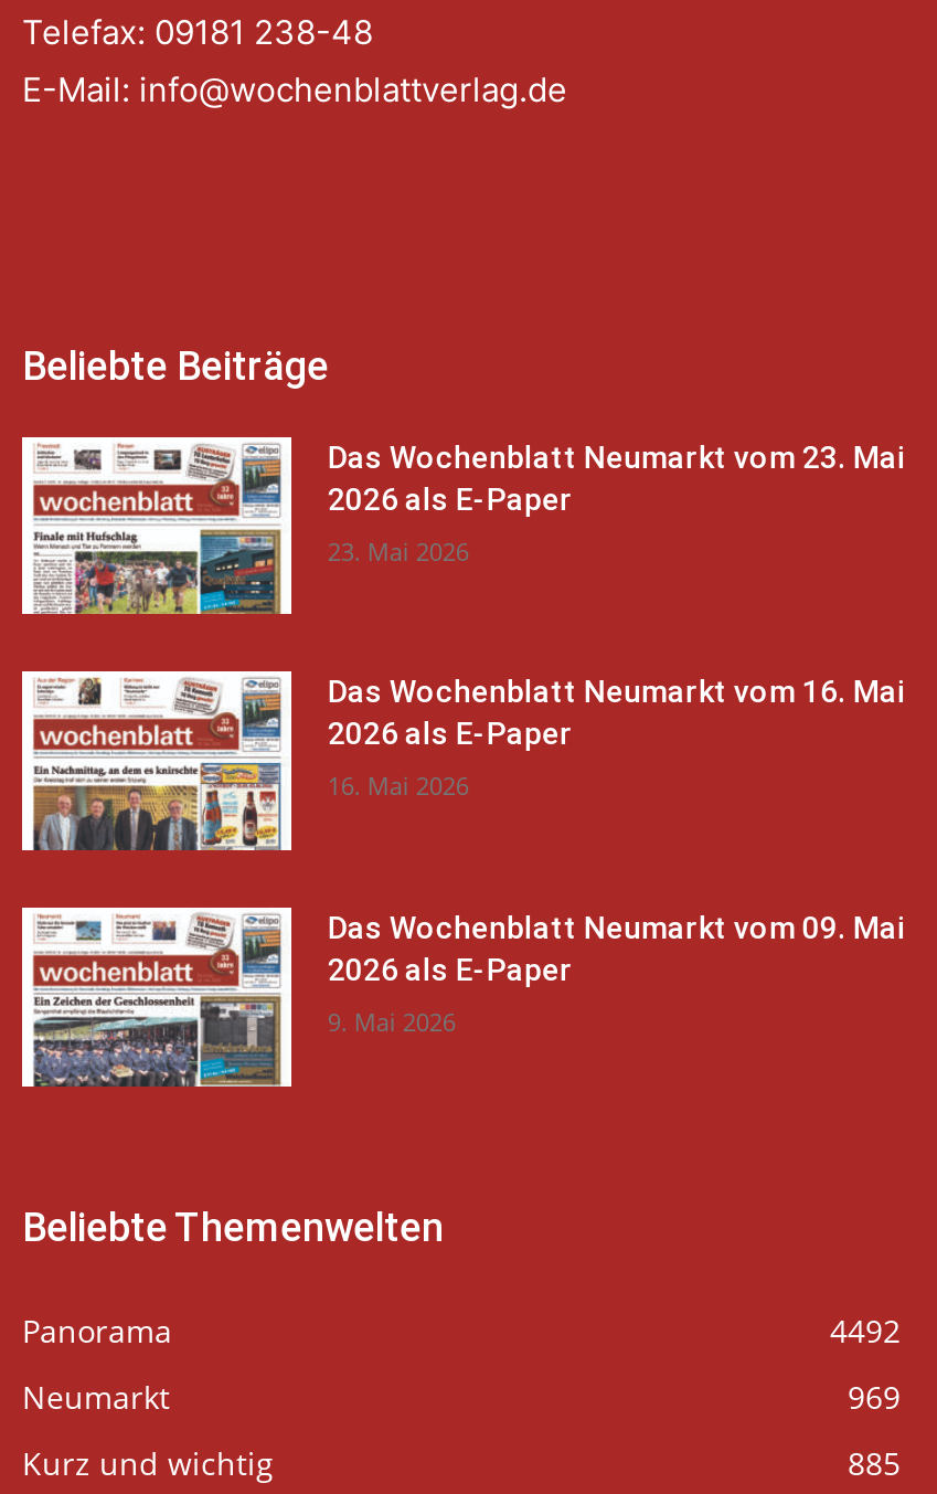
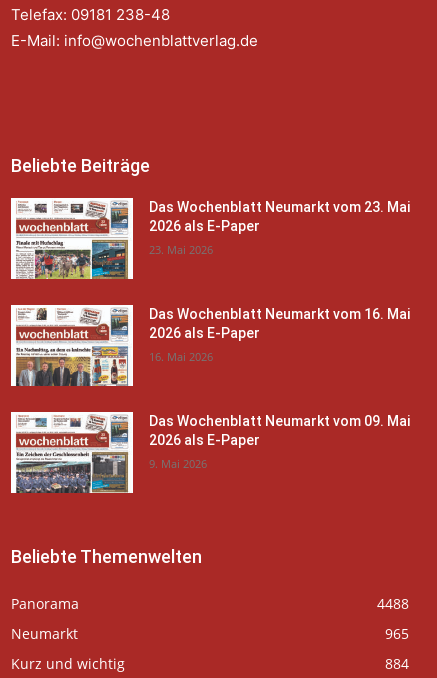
[830,1310,901,1352] 4492 -> [377,593,409,612] 4488
[848,1376,901,1418] 969 -> [385,623,409,642] 965
[848,1442,901,1484] 885 -> [385,653,409,672] 884

